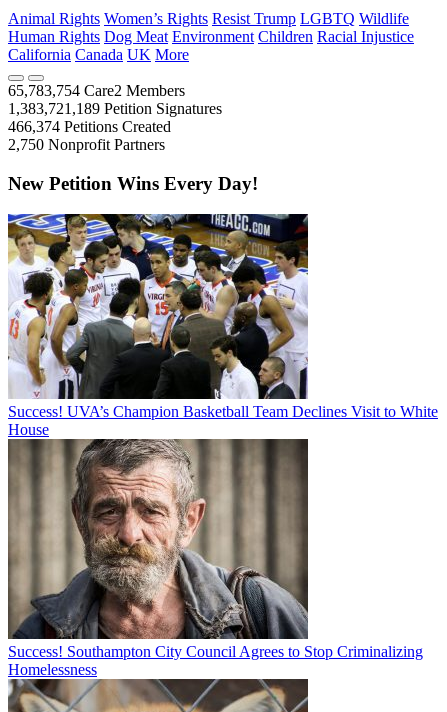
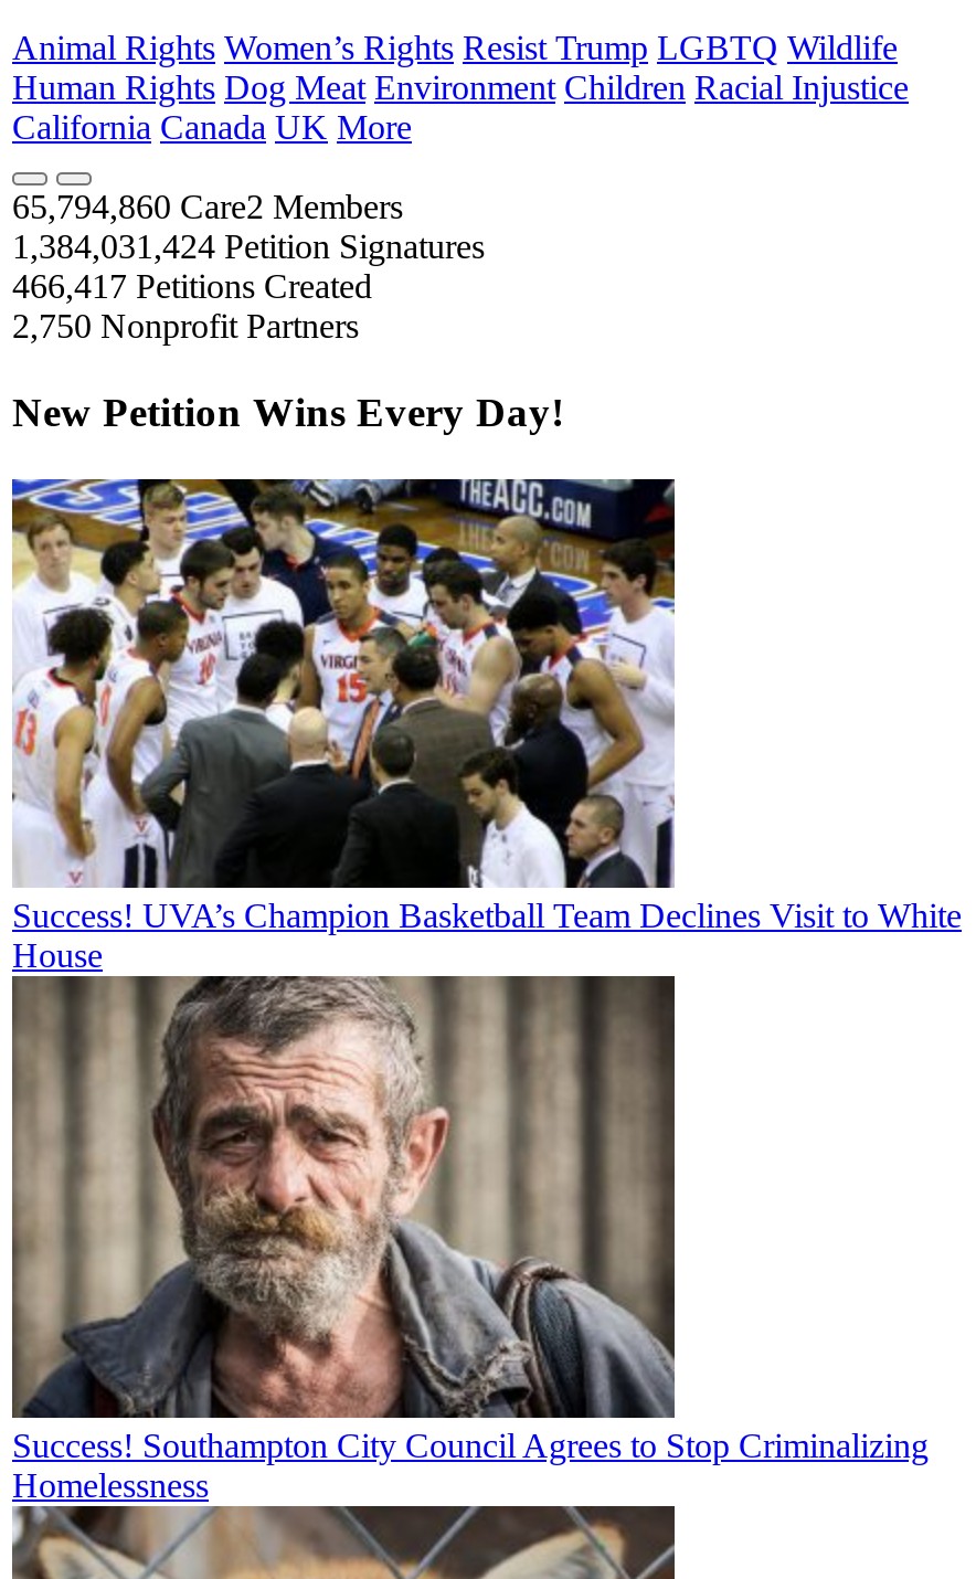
[8,82,185,99] 65,783,754 Care2 Members -> [12,189,403,226] 65,794,860 Care2 Members
[8,100,222,117] 1,383,721,189 Petition Signatures -> [12,228,485,266] 1,384,031,424 Petition Signatures
[8,118,171,135] 466,374 Petitions Created -> [12,268,372,306] 466,417 Petitions Created

